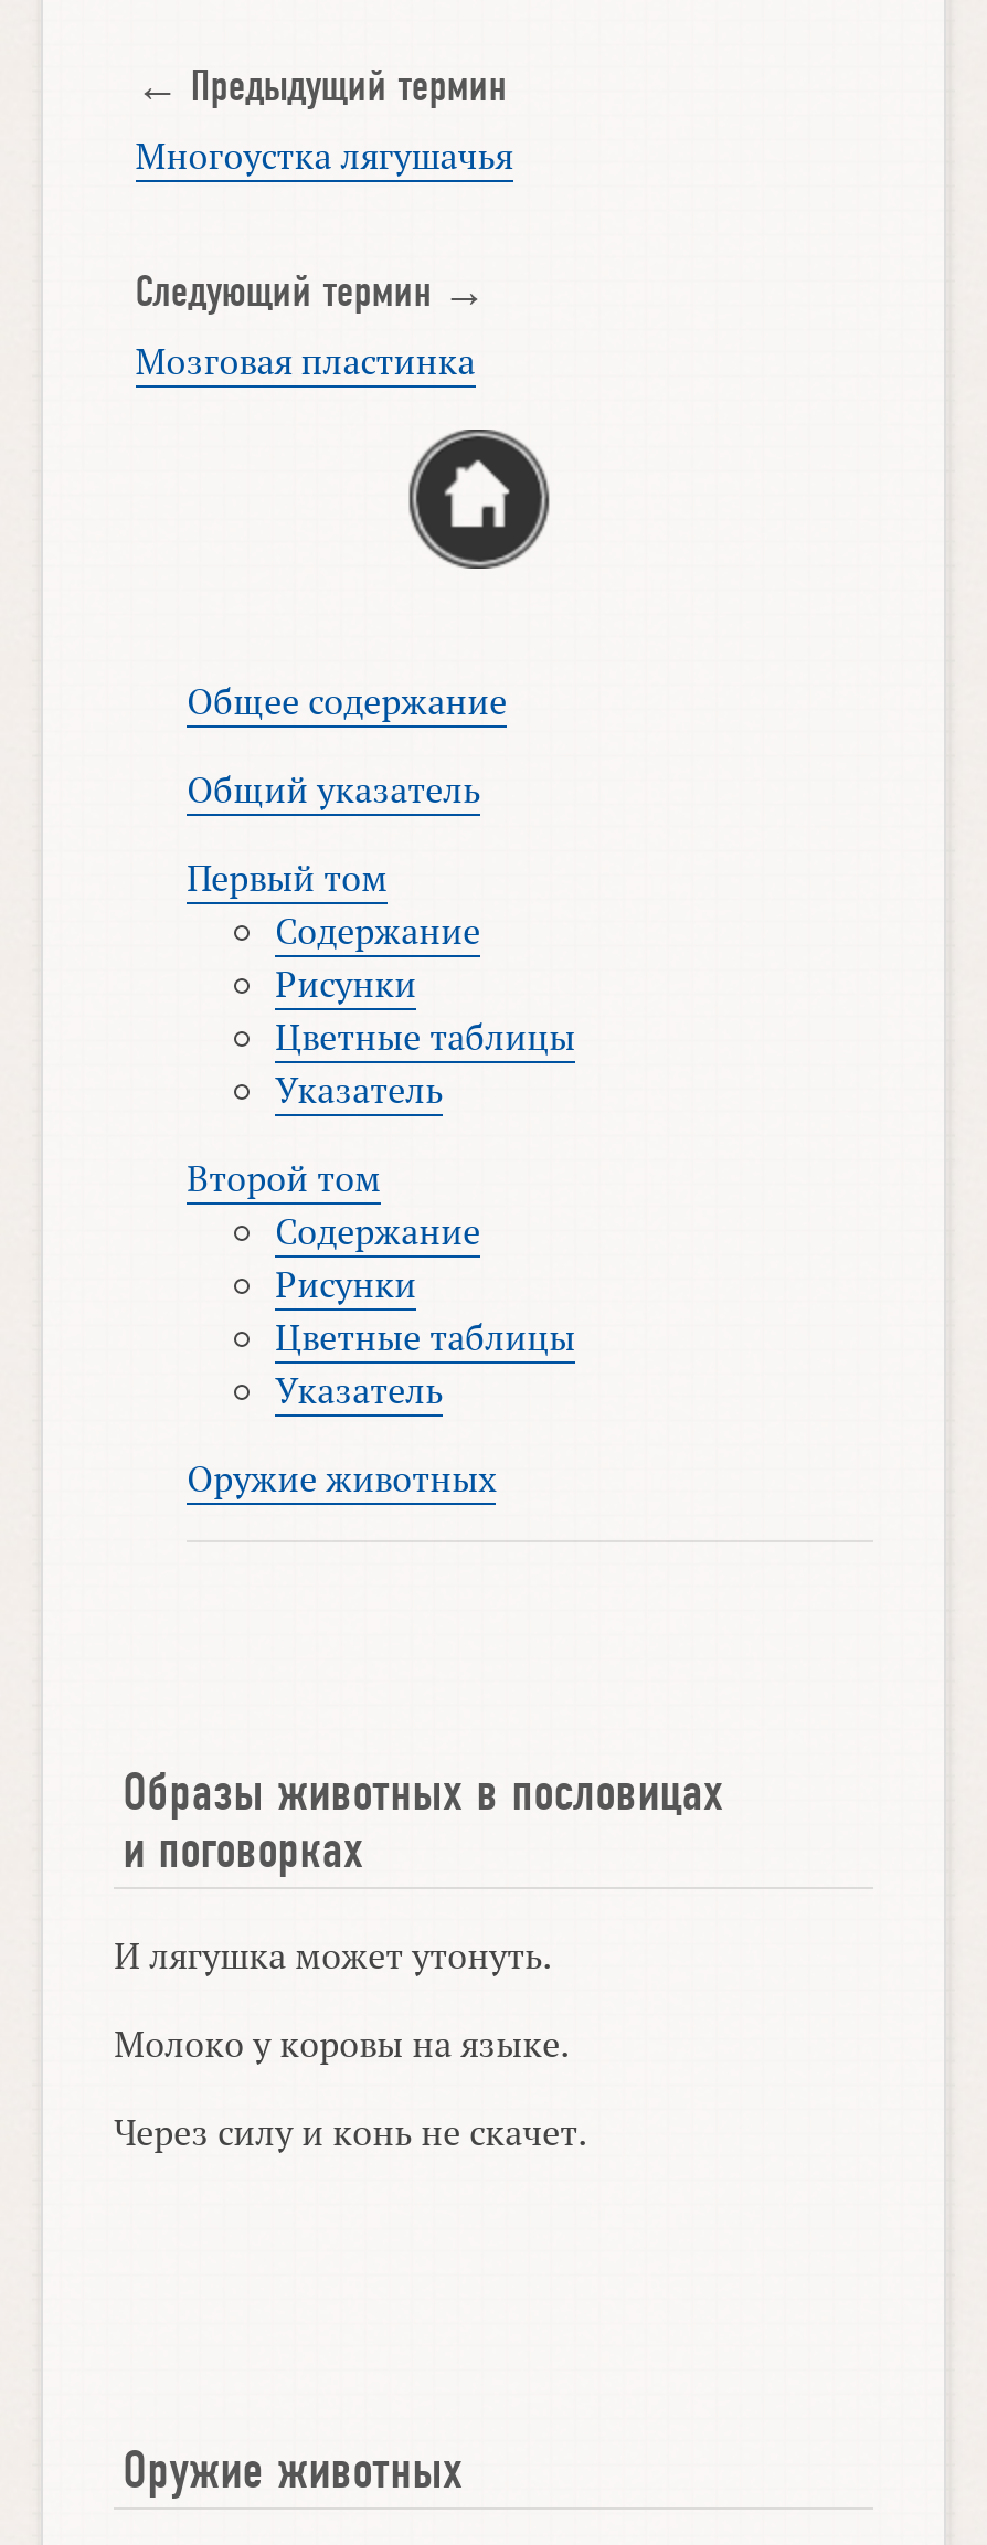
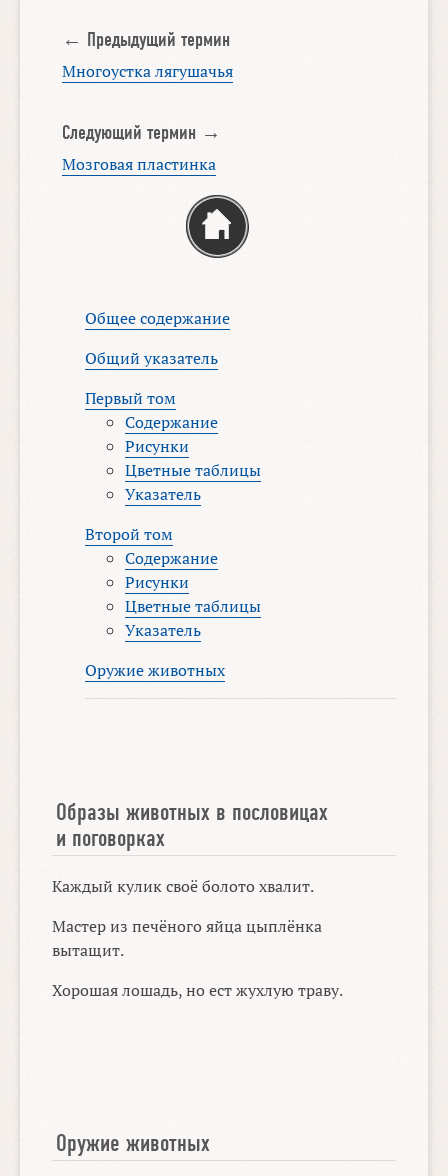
[114,1930,551,1979] И лягушка может утонуть. -> [52,874,314,896] Каждый кулик своё болото хвалит.
[114,2018,569,2067] Молоко у коровы на языке. -> [52,914,322,960] Мастер из печёного яйца цыплёнка | вытащит.
[114,2107,587,2155] Через силу и конь не скачет. -> [52,978,343,1000] Хорошая лошадь, но ест жухлую траву.

